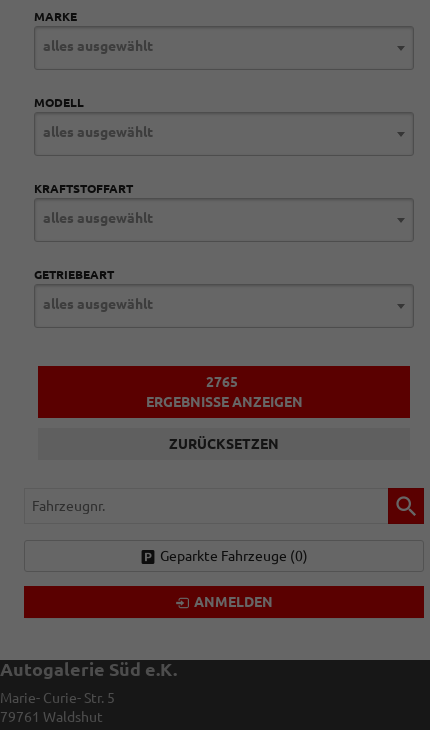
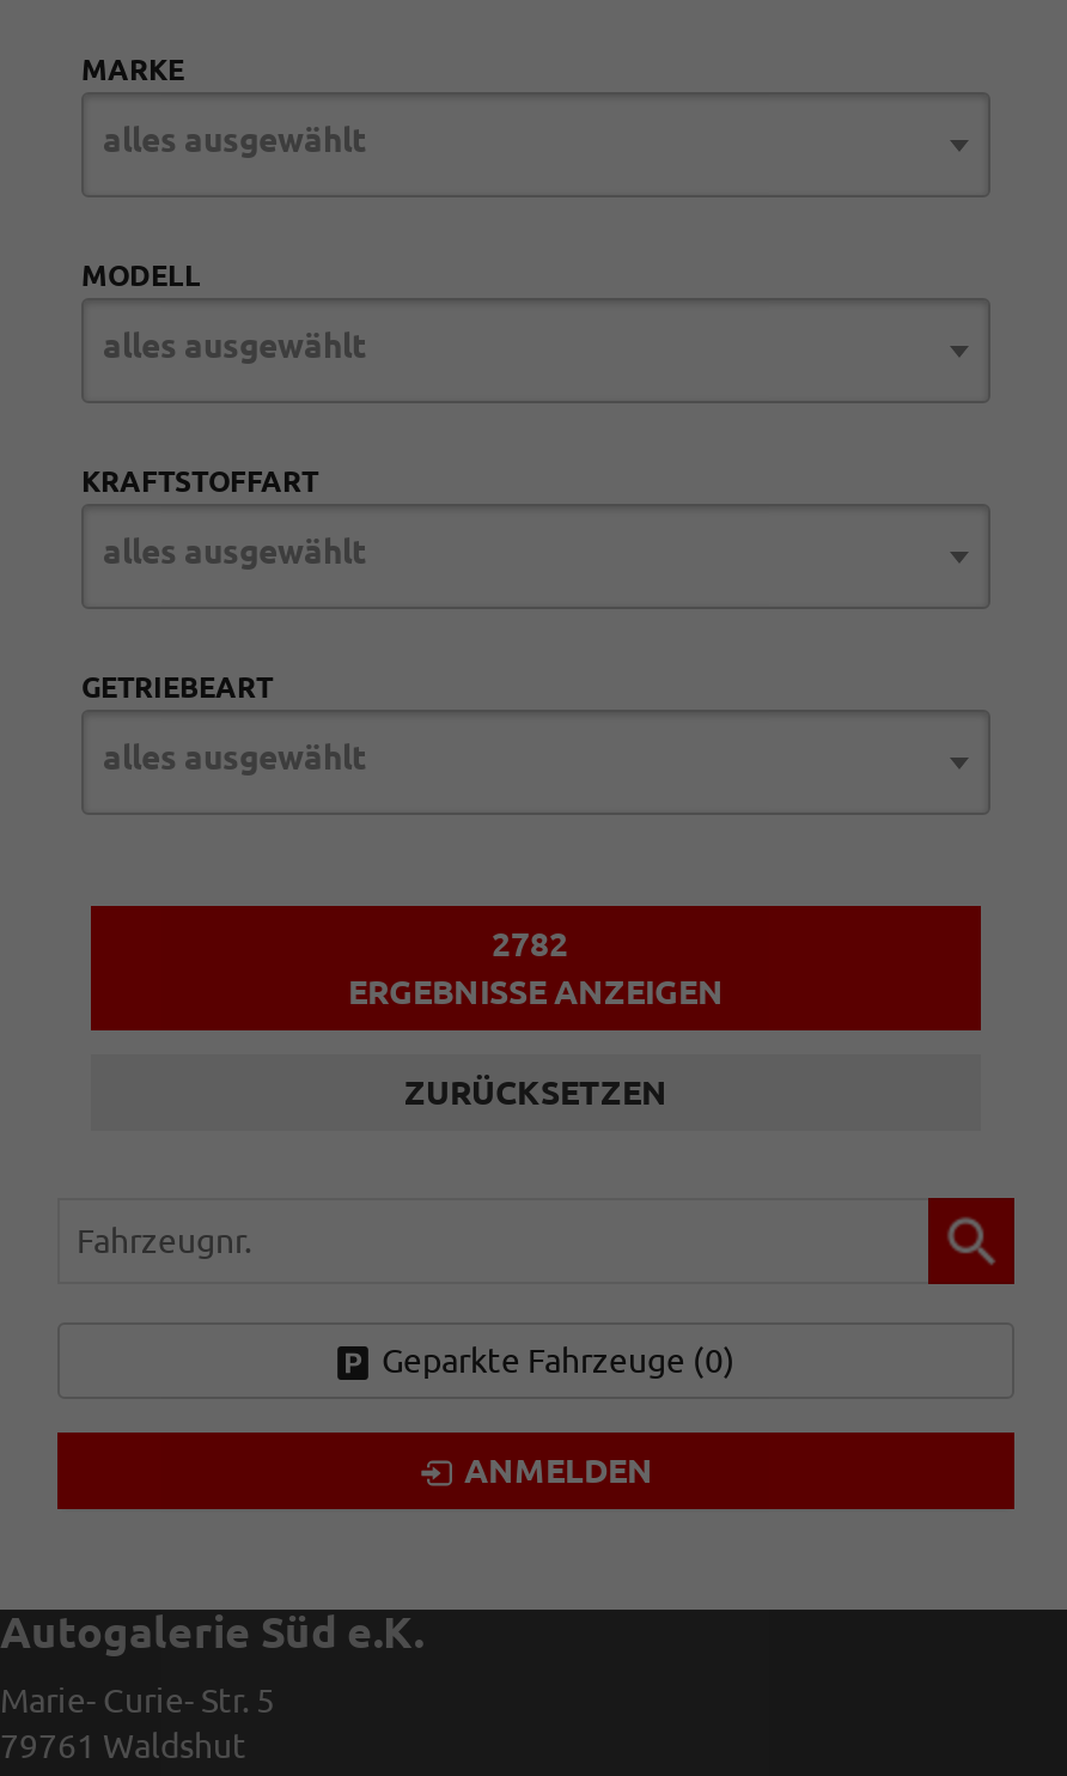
[205,374,237,390] 2765 -> [492,925,568,963] 2782

